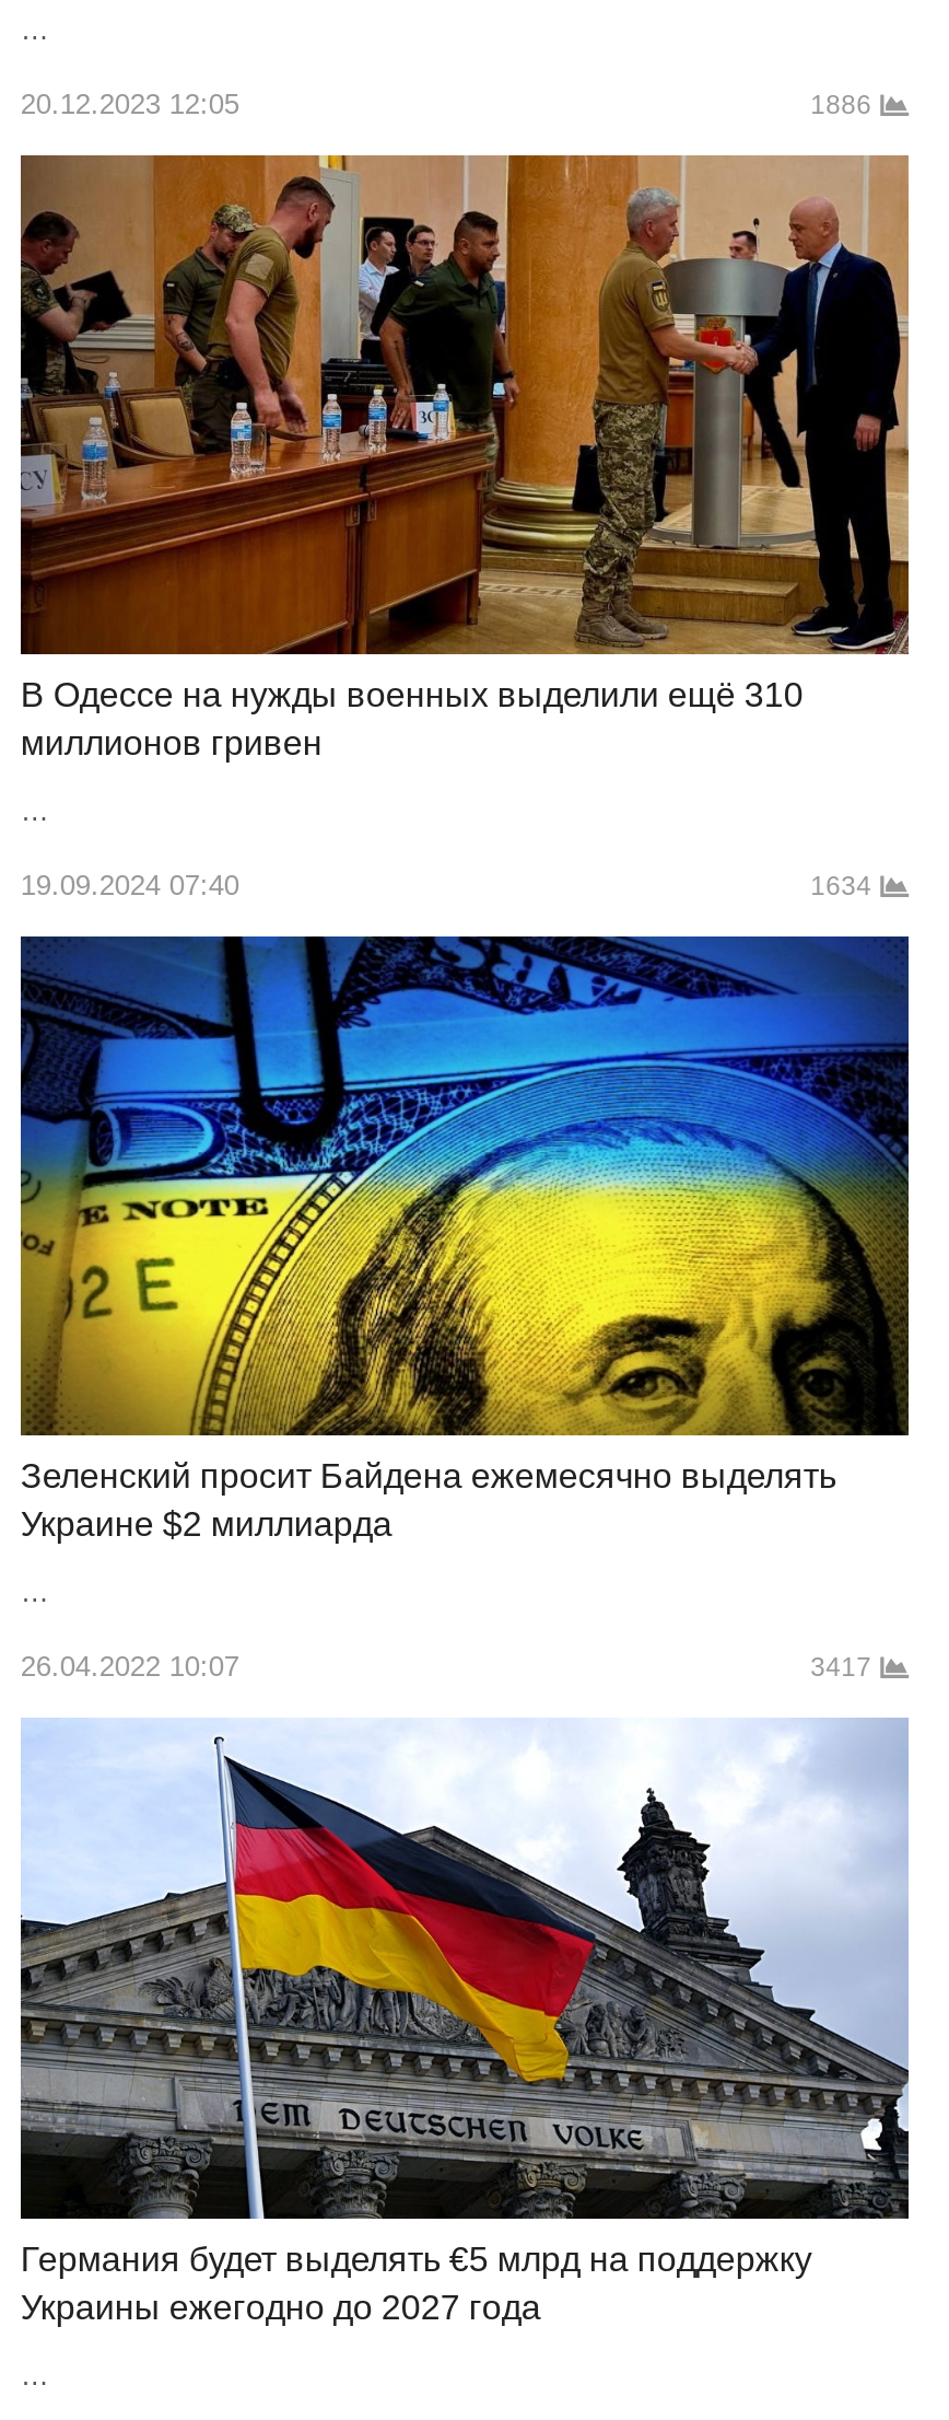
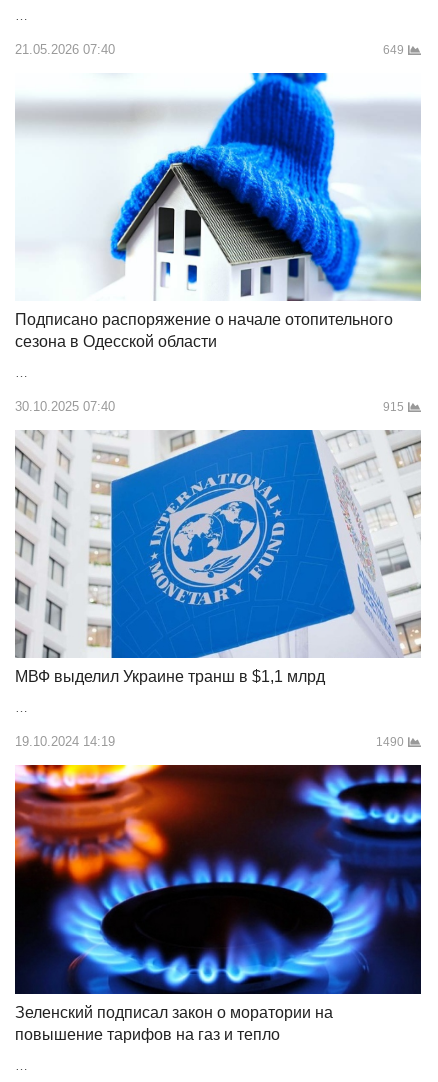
[21,87,872,119] 20.12.2023 12:05 | 1886 -> [15,42,404,57] 21.05.2026 07:40 | 649
[19,152,911,761] [image] | В Одессе на нужды военных выделили ещё 310 | миллионов гривен -> [15,72,421,350] [image] | Подписано распоряжение о начале отопительного | сезона в Одесской области
[21,868,872,901] 19.09.2024 07:40 | 1634 -> [15,399,404,414] 30.10.2025 07:40 | 915
[19,935,911,1543] [image] | Зеленский просит Байдена ежемесячно выделять | Украине $2 миллиарда -> [14,429,421,685] [image] | МВФ выделил Украине транш в $1,1 млрд
[21,1650,872,1683] 26.04.2022 10:07 | 3417 -> [15,734,404,749] 19.10.2024 14:19 | 1490
[19,1717,909,2324] [image] | Германия будет выделять €5 млрд на поддержку | Украины ежегодно до 2027 года -> [14,764,422,1043] [image] | Зеленский подписал закон о моратории на | повышение тарифов на газ и тепло

